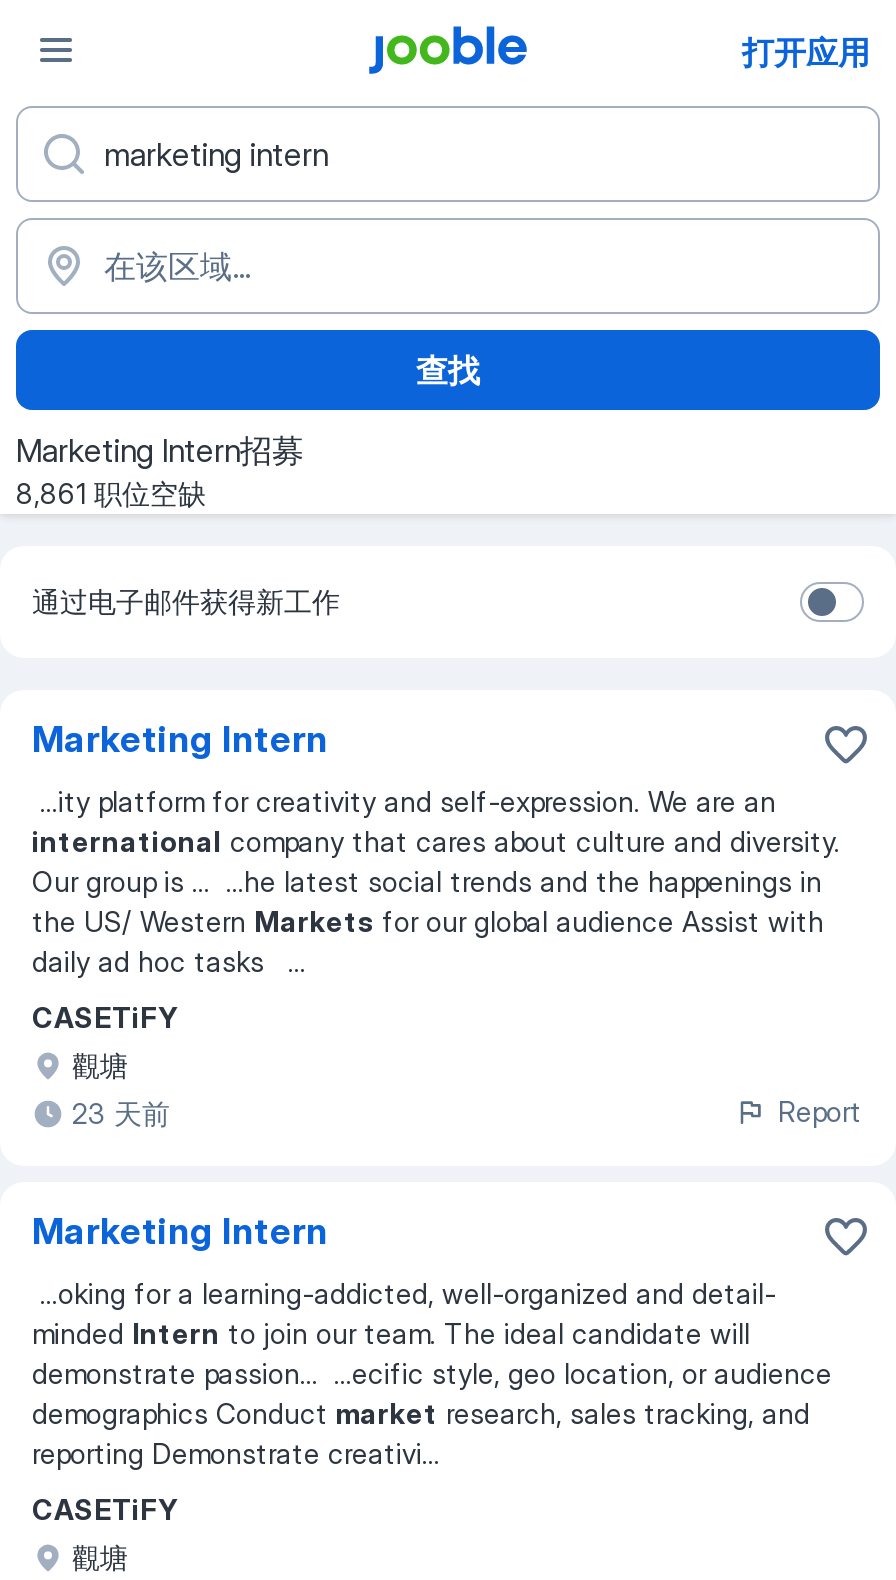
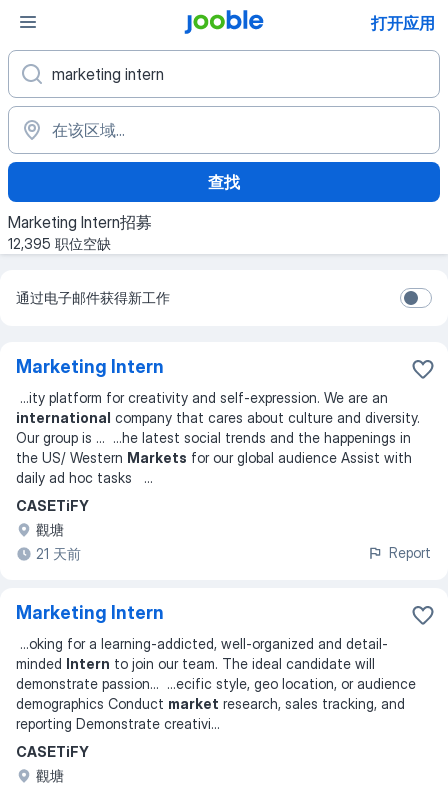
[16,476,206,510] 8,861 职位空缺 -> [8,235,111,252] 12,395 职位空缺
[72,1096,170,1130] 23 天前 -> [36,545,81,562] 21 天前

